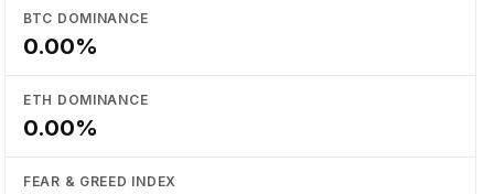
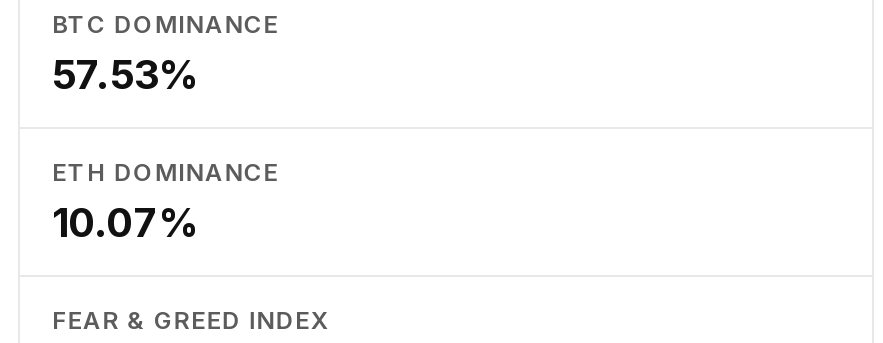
[23,33,98,60] 0.00% -> [52,51,200,99] 57.53%
[23,115,98,141] 0.00% -> [52,199,200,247] 10.07%

